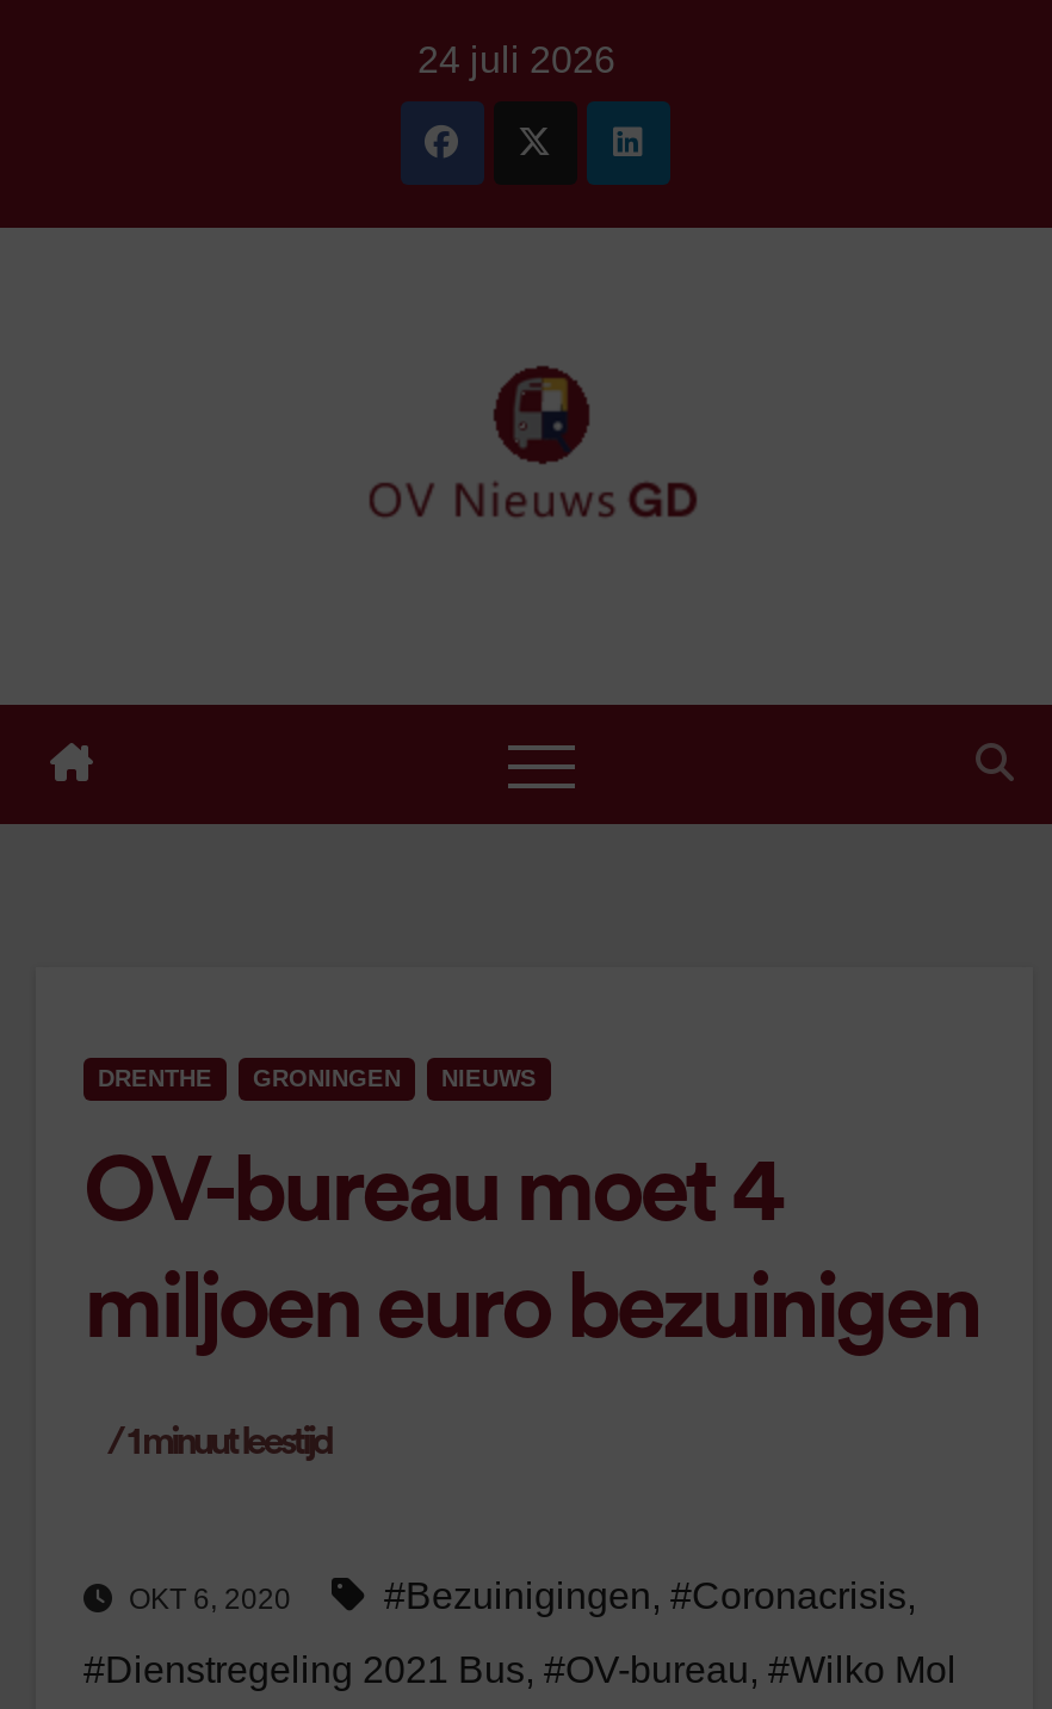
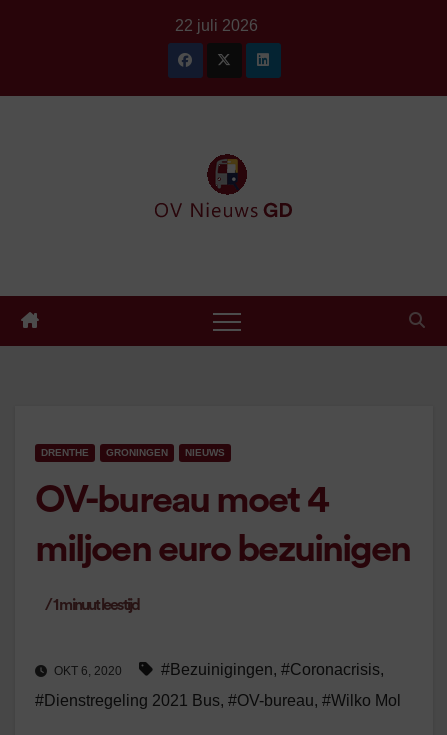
[417,39,615,80] 24 juli 2026 -> [175,17,258,34] 22 juli 2026

